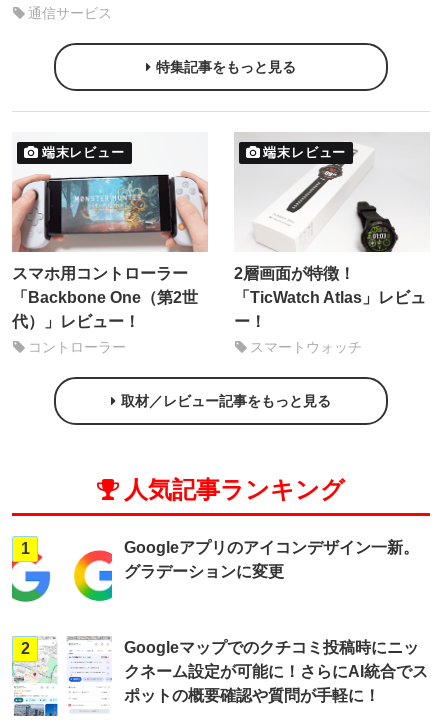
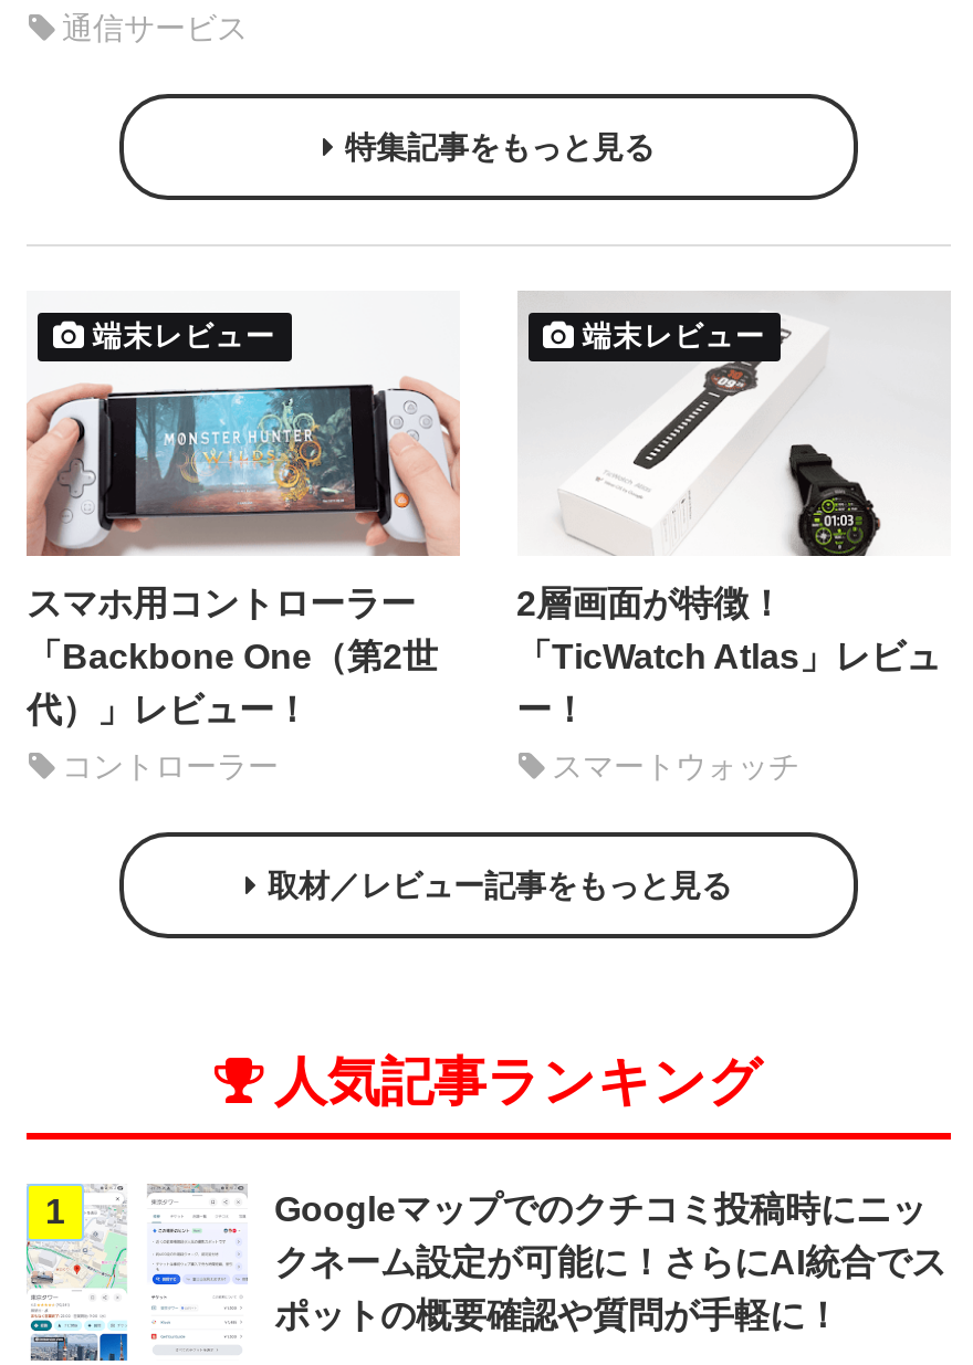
[73,539,419,602] [image] | Googleアプリのアイコンデザイン一新。 | グラデーションに変更 -> none
[11,546,56,657] [image] | 2 -> none

